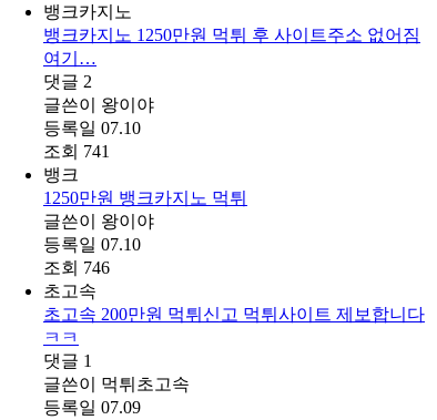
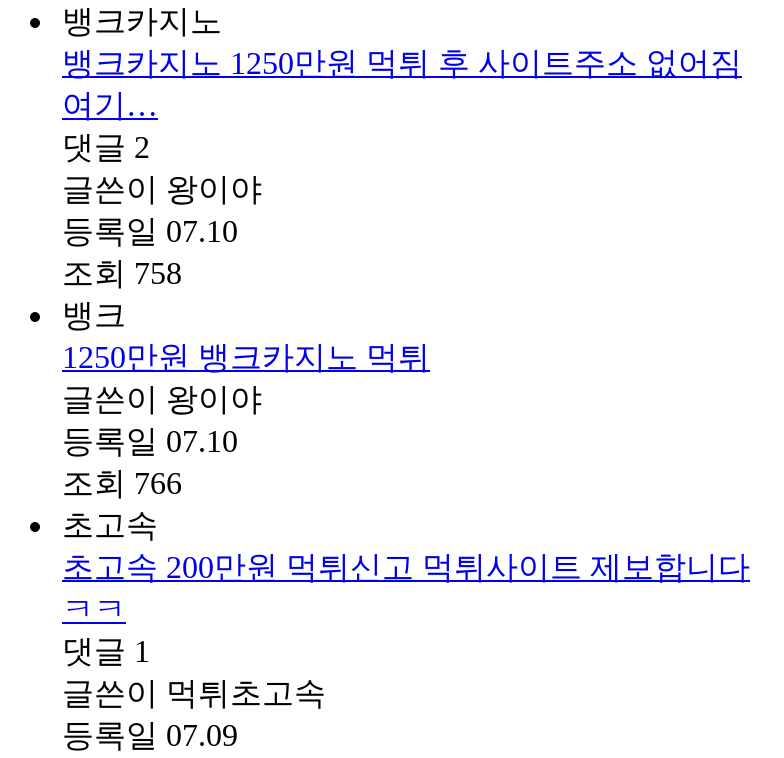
[43,142,110,161] 조회 741 -> [62,256,182,290] 조회 758
[43,258,110,277] 조회 746 -> [62,466,182,500] 조회 766

